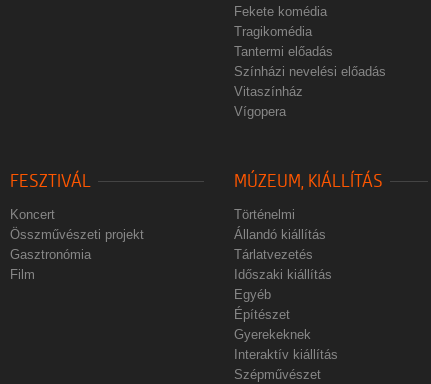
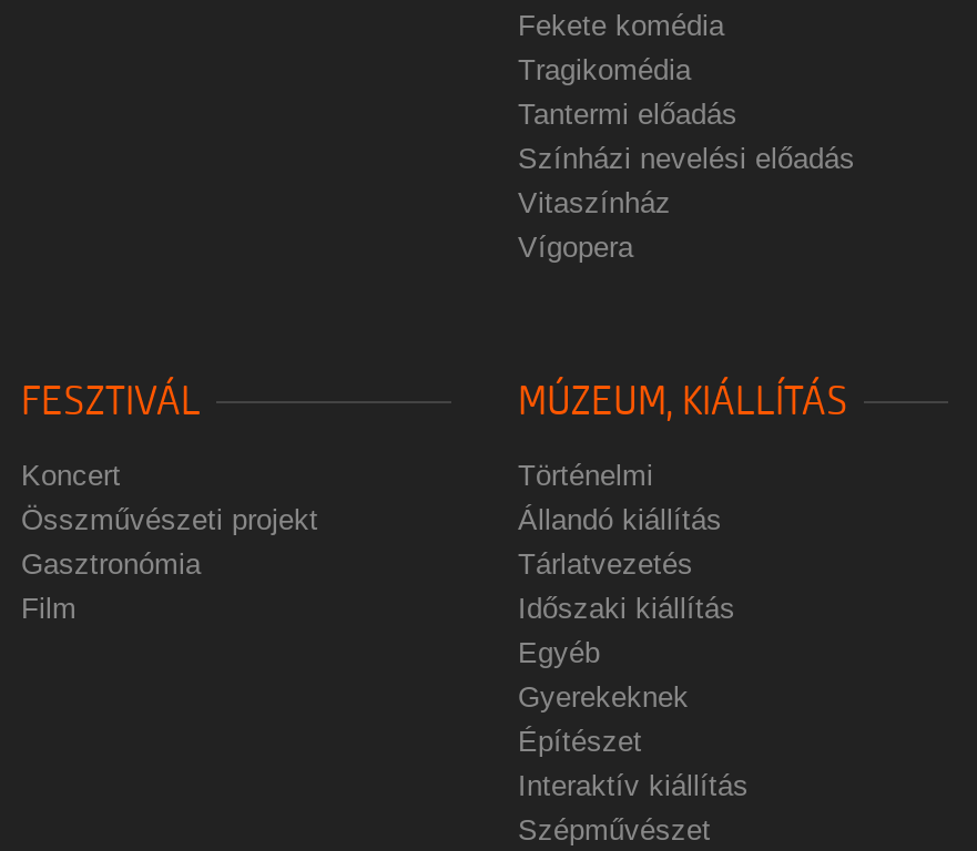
moved [234,307,290,322] -> [518,724,642,757]: Építészet
moved [234,327,311,342] -> [518,680,689,713]: Gyerekeknek

